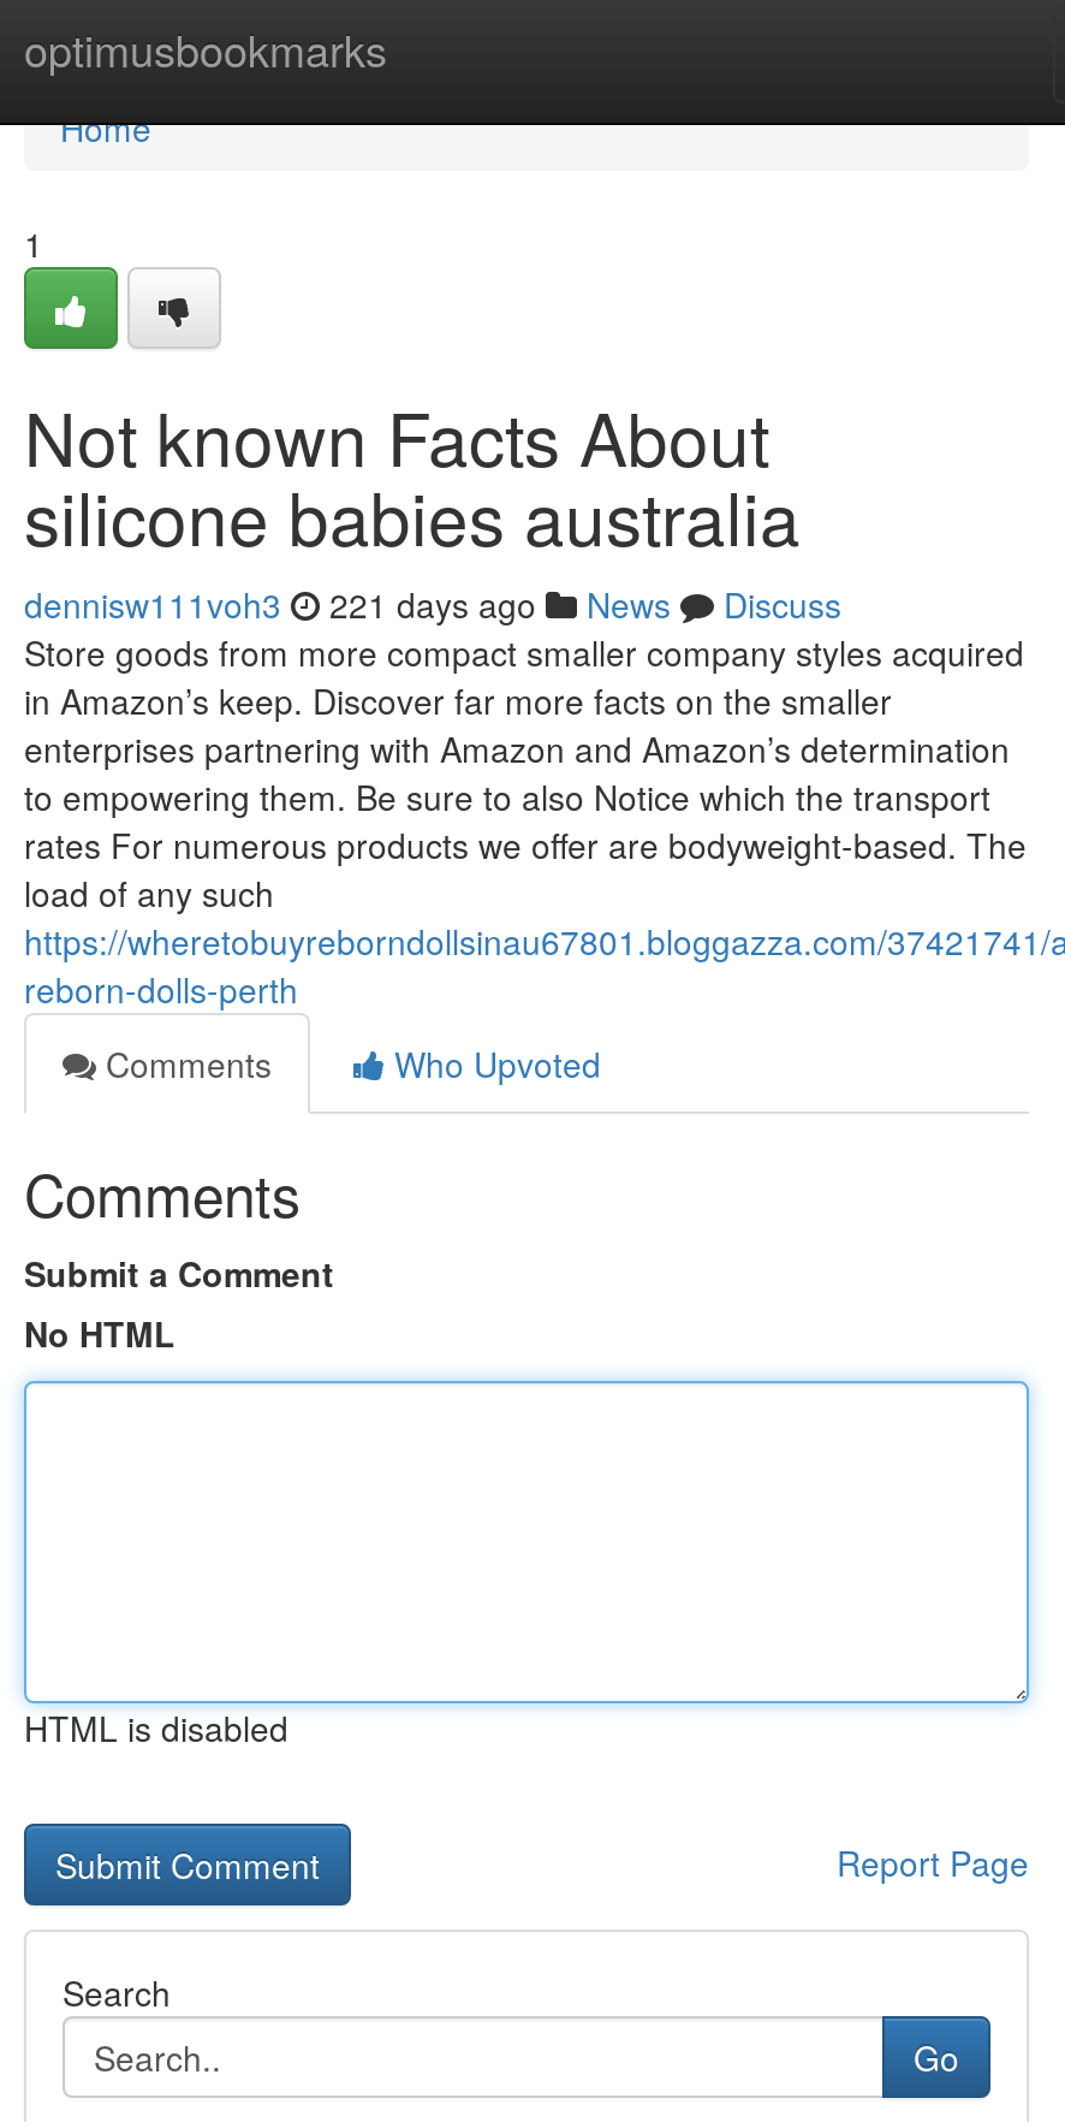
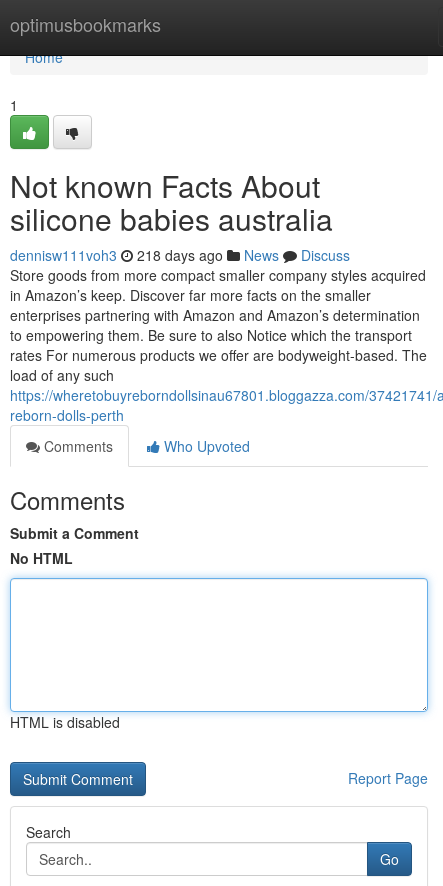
[24,580,841,628] dennisw111voh3 221 days ago News Discuss -> [10,245,350,265] dennisw111voh3 218 days ago News Discuss

